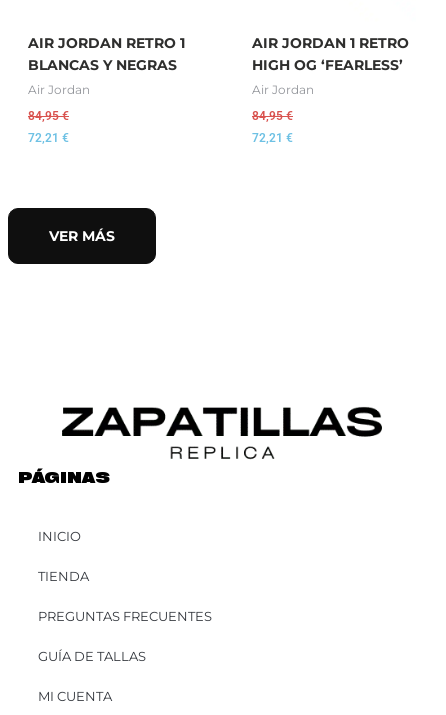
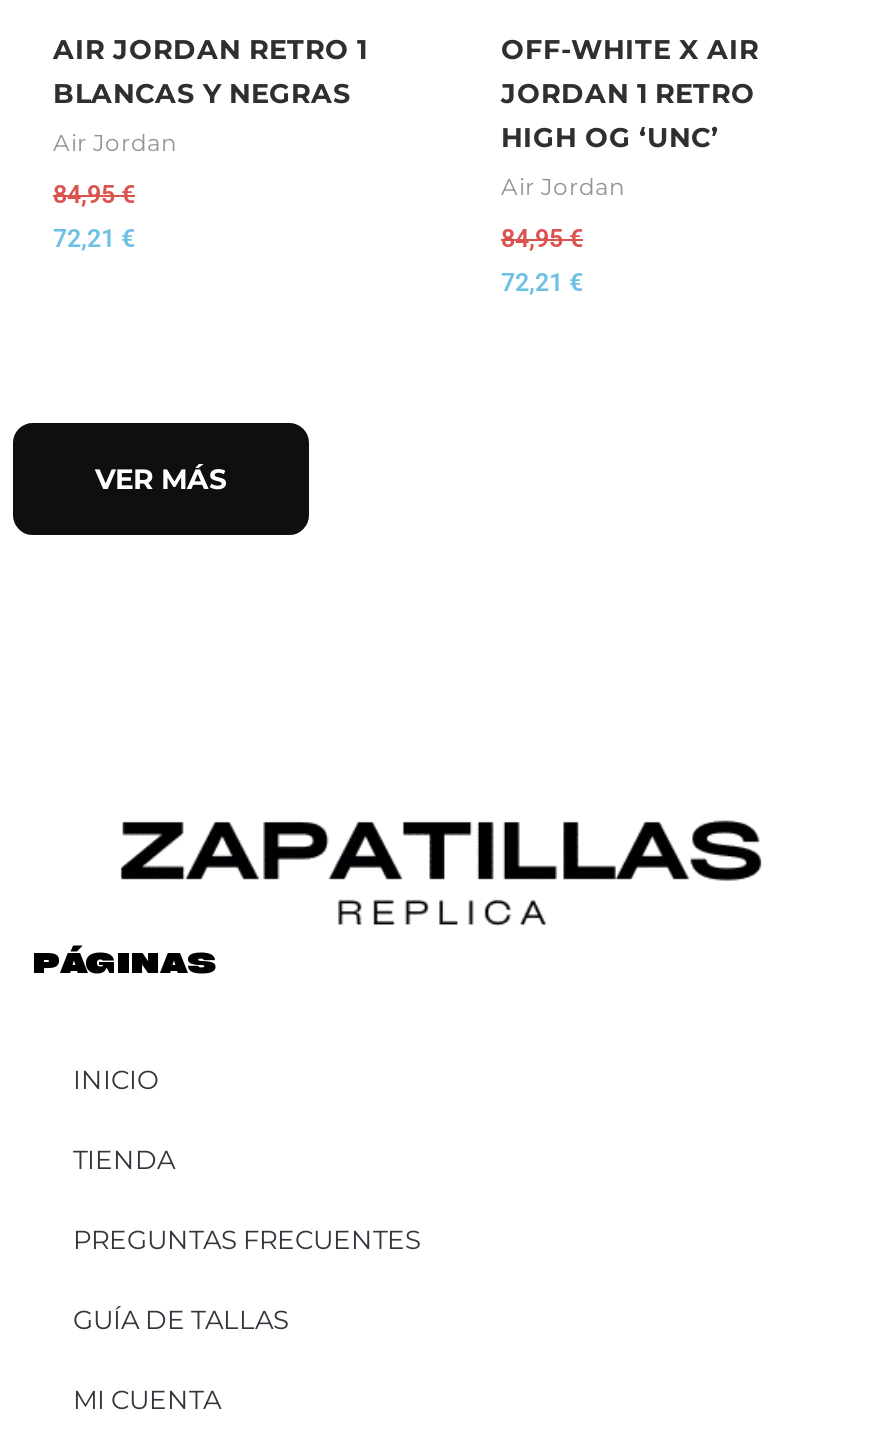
[252,35,409,73] AIR JORDAN 1 RETRO | HIGH OG ‘FEARLESS’ -> [501,33,759,153] OFF-WHITE X AIR | JORDAN 1 RETRO | HIGH OG ‘UNC’

